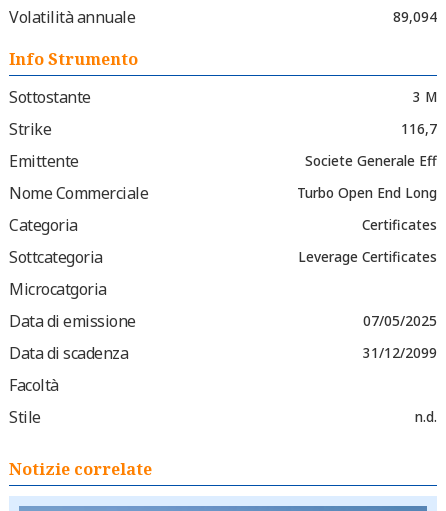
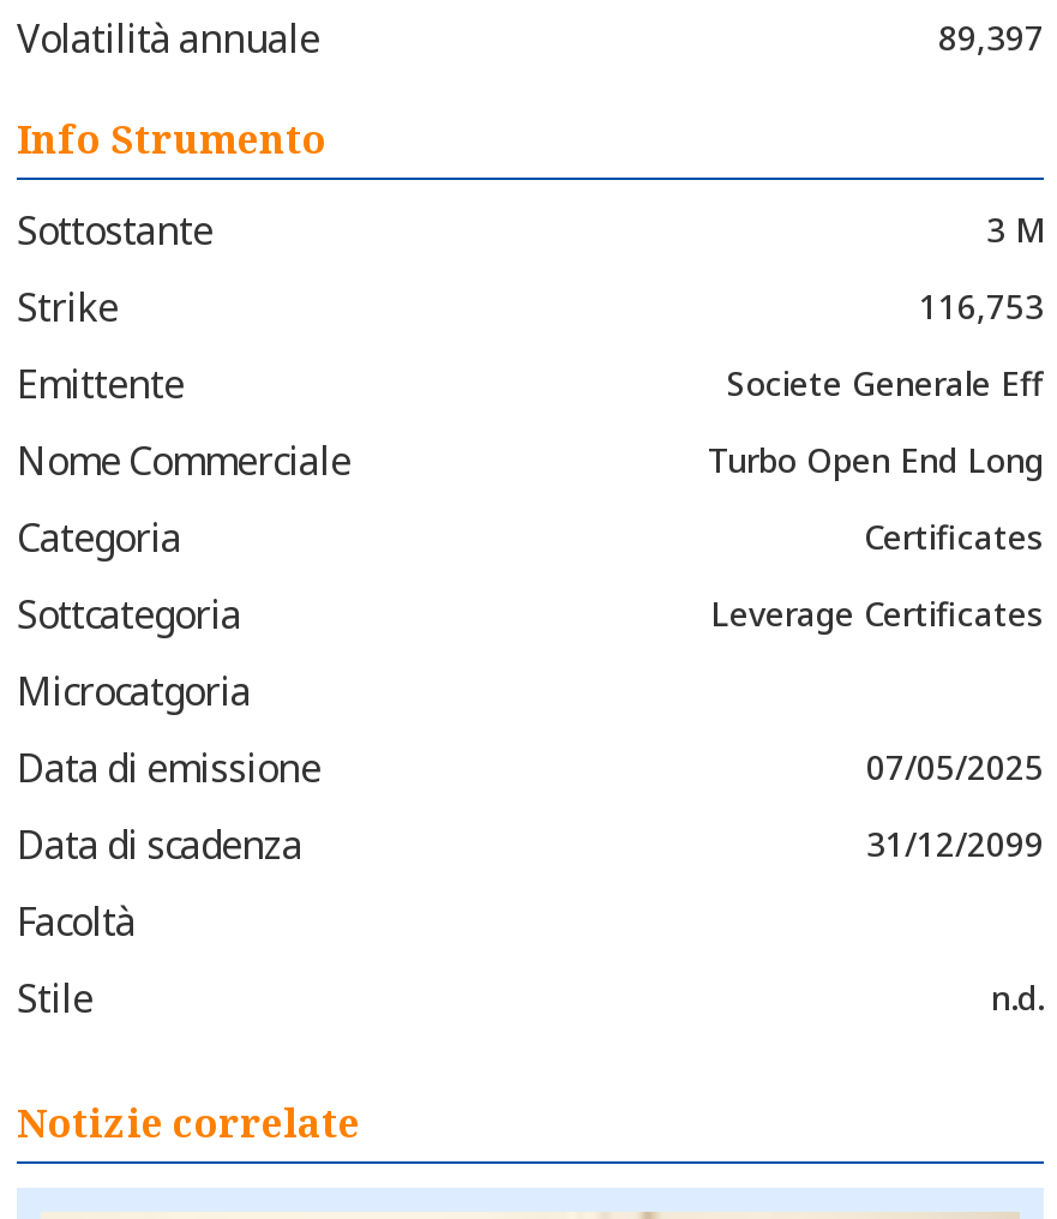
[393,7,437,26] 89,094 -> [938,14,1044,60] 89,397
[401,119,437,138] 116,7 -> [919,283,1044,329] 116,753

